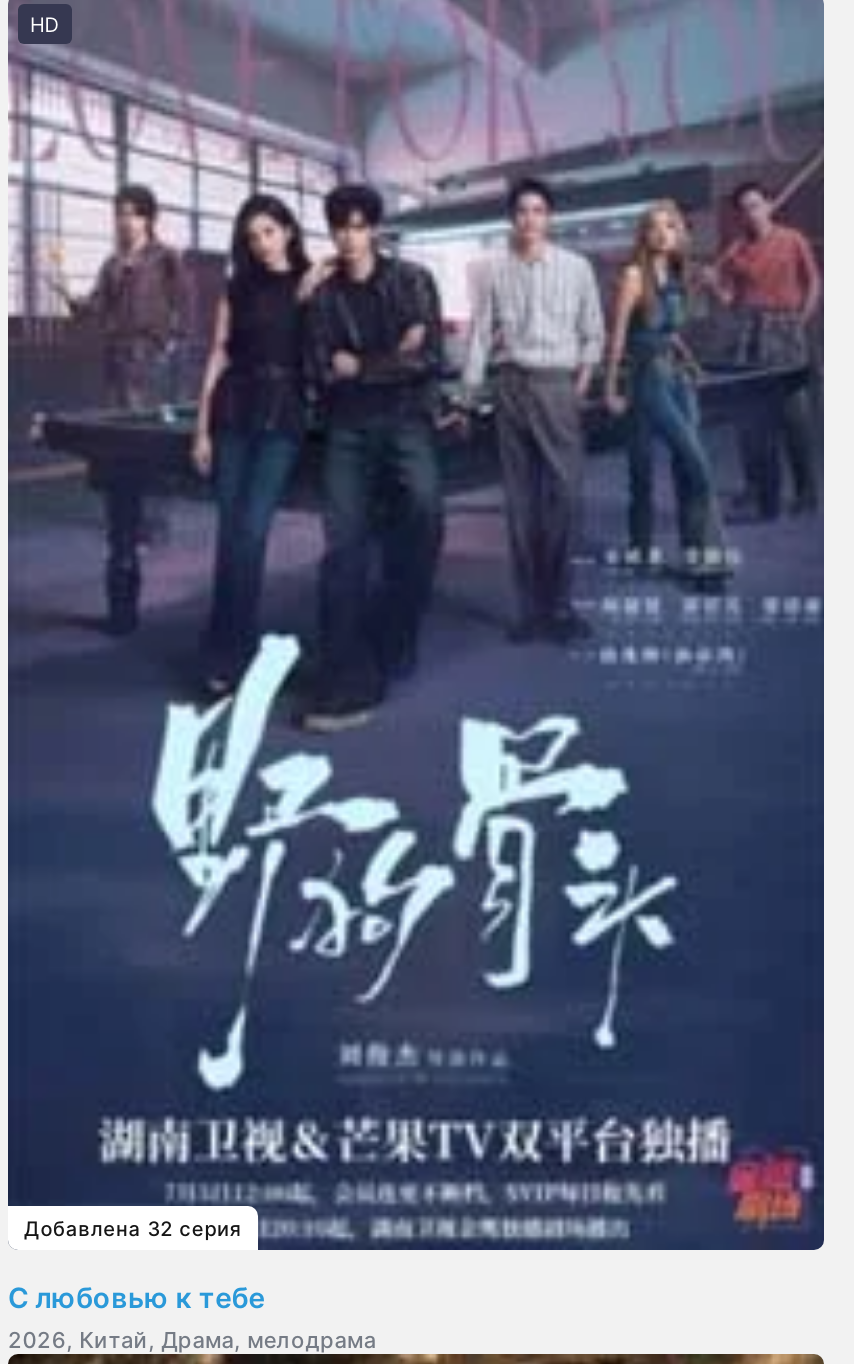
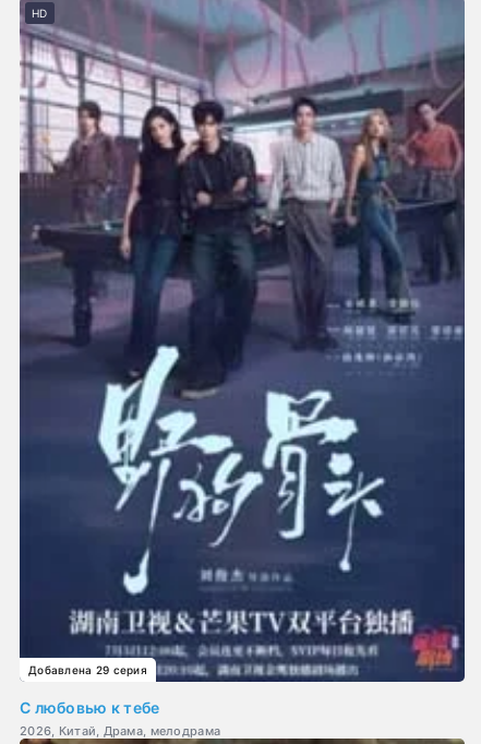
[24,1216,242,1240] Добавлена 32 серия -> [28,663,147,676] Добавлена 29 серия

